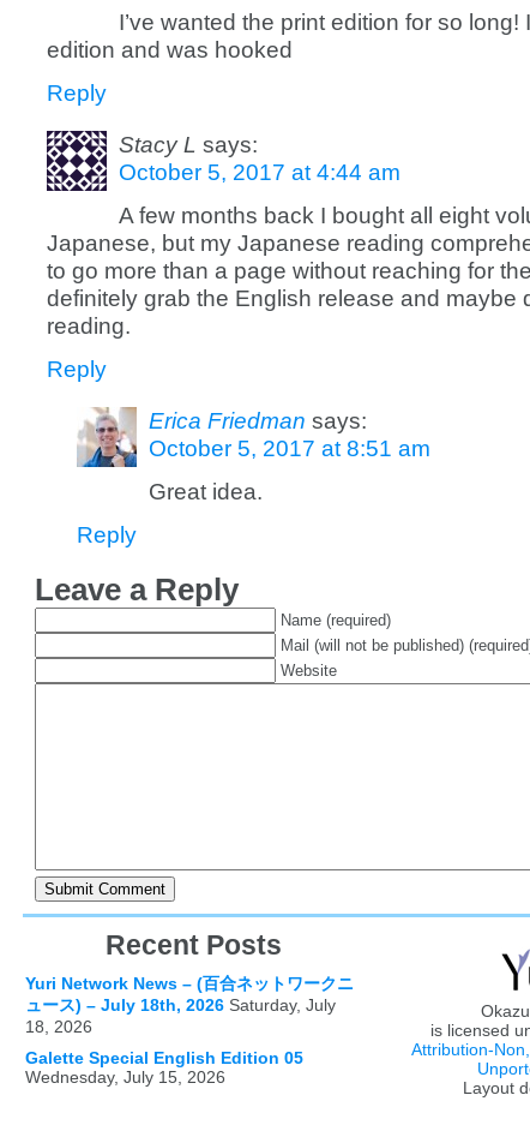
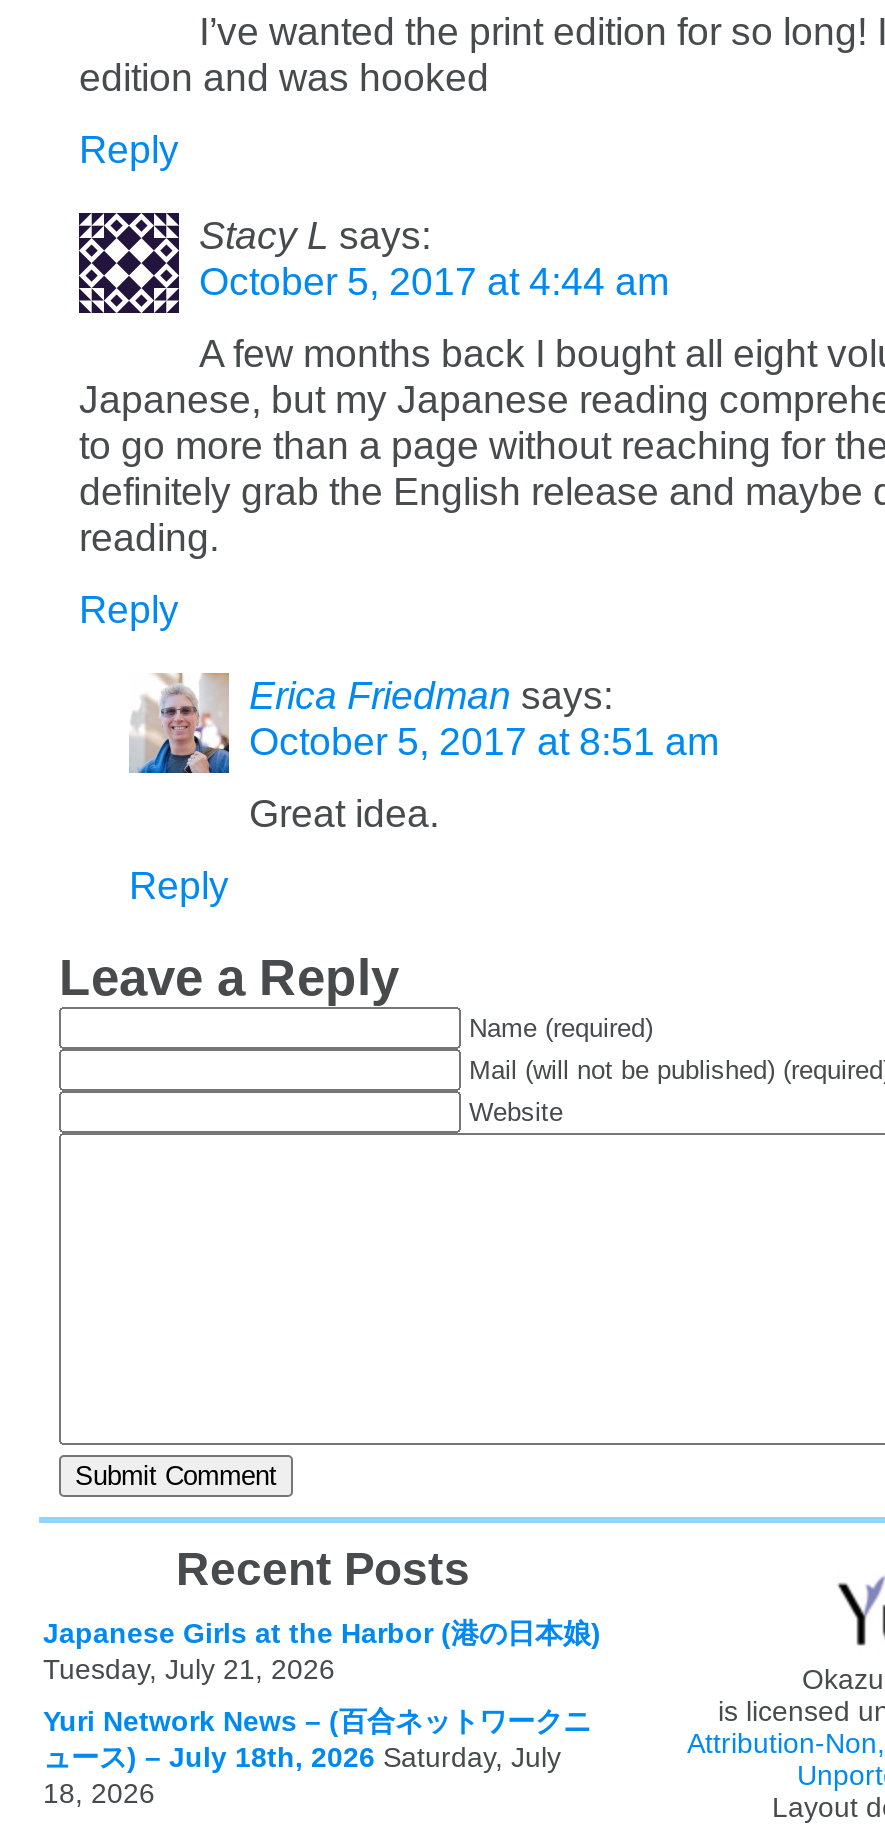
none -> [43,1617,601,1685] Japanese Girls at the Harbor (港の日本娘) | Tuesday, July 21, 2026
moved [25,974,354,1036] -> [43,1705,591,1809]: Yuri Network News – (百合ネットワークニ | ュース) – July 18th, 2026 Saturday, July | 18, 2026
[25,1048,303,1087] Galette Special English Edition 05 | Wednesday, July 15, 2026 -> none

